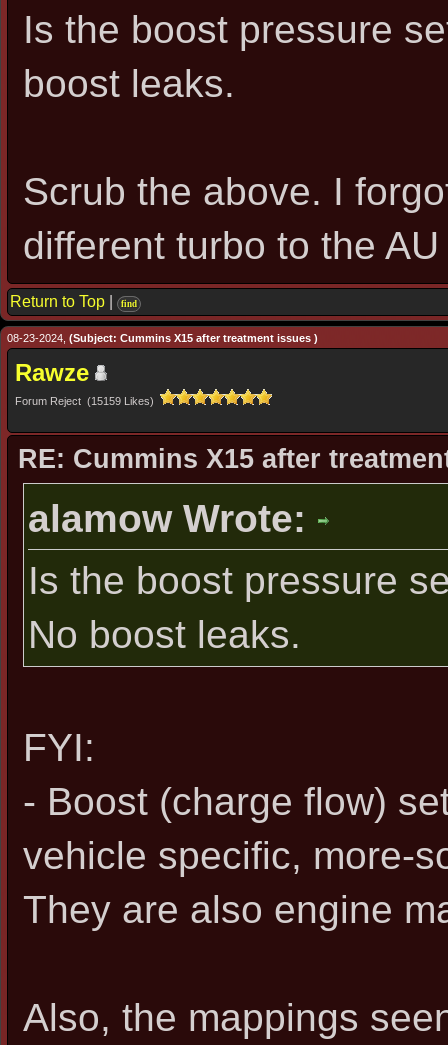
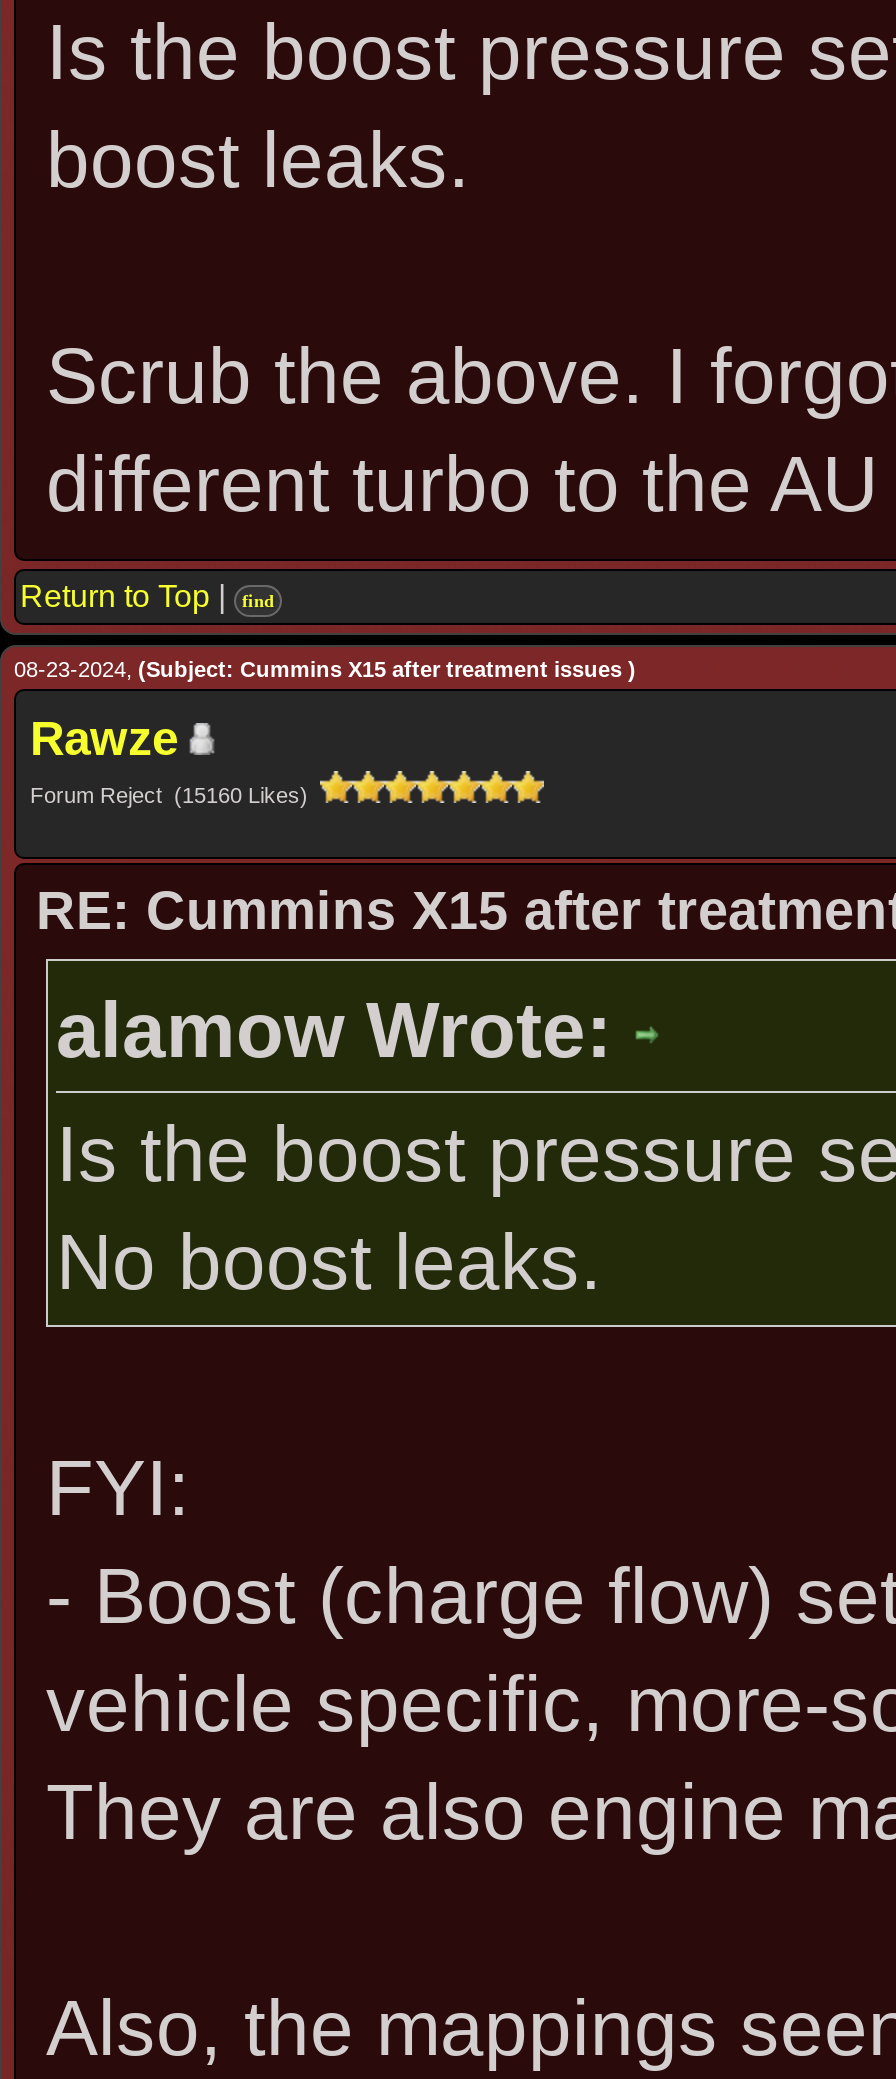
[15,395,160,407] Forum Reject (15159 Likes) -> [30,783,320,807] Forum Reject (15160 Likes)

